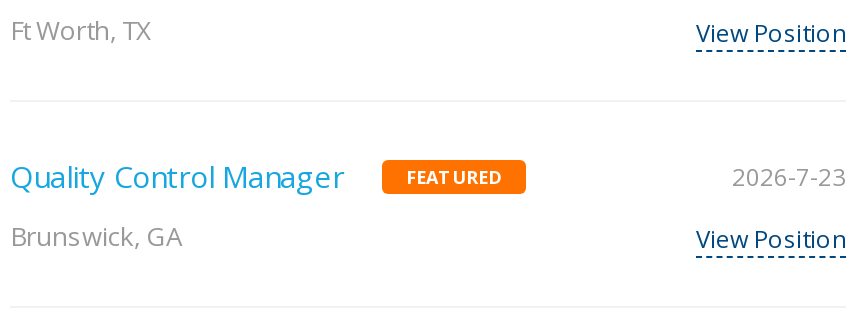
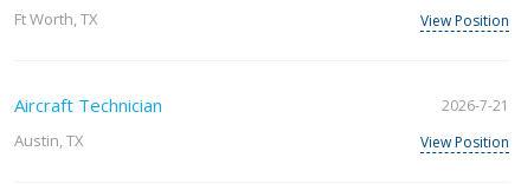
[10,156,502,196] Quality Control Manager | FEATURED -> [14,93,162,117] Aircraft Technician
[732,160,846,194] 2026-7-23 -> [442,96,509,116] 2026-7-21
[10,218,182,254] Brunswick, GA -> [14,130,84,151] Austin, TX

